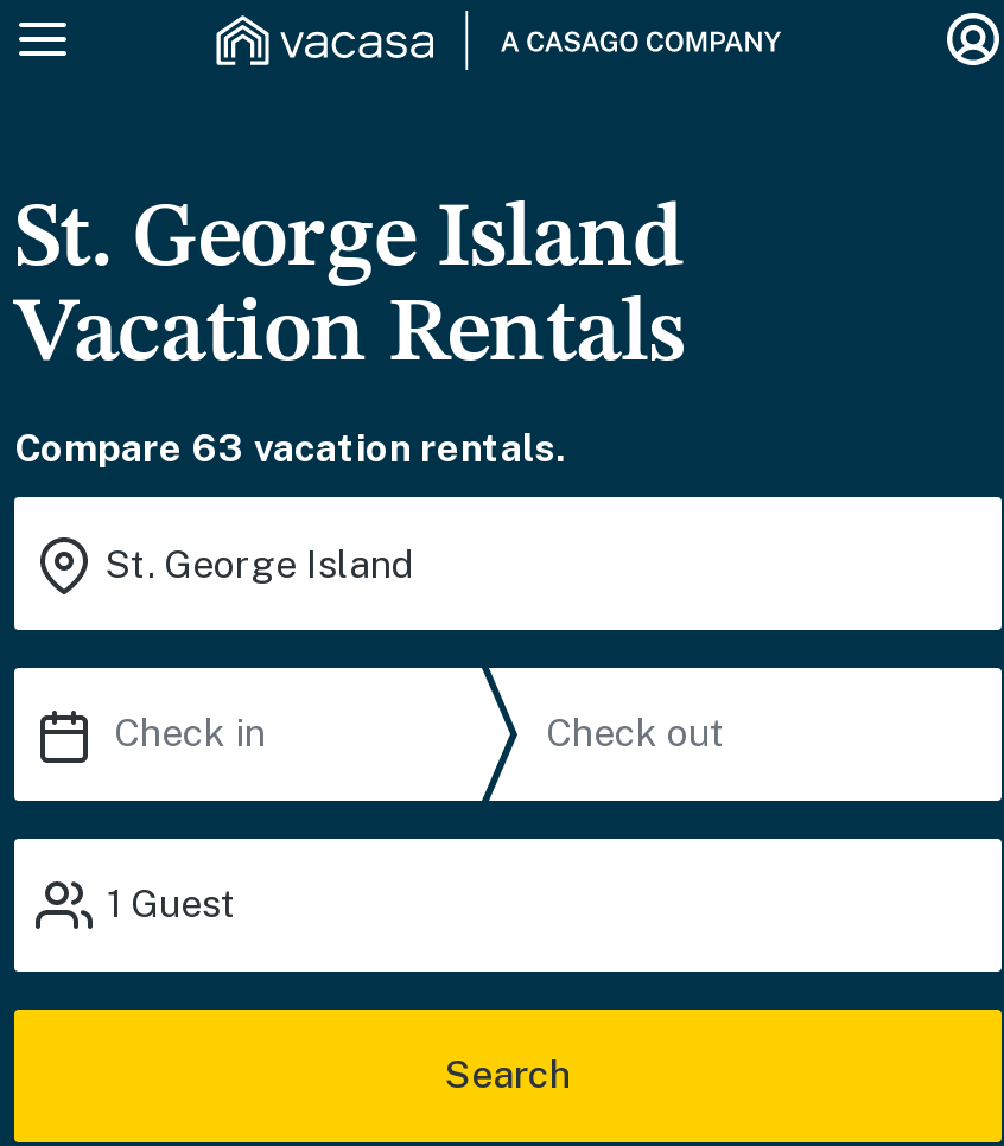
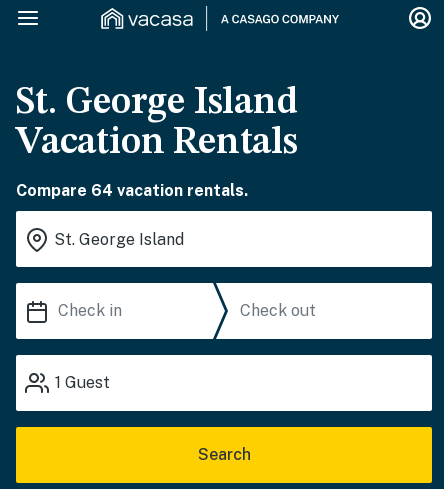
[14,426,565,471] Compare 63 vacation rentals. -> [16,181,248,200] Compare 64 vacation rentals.

